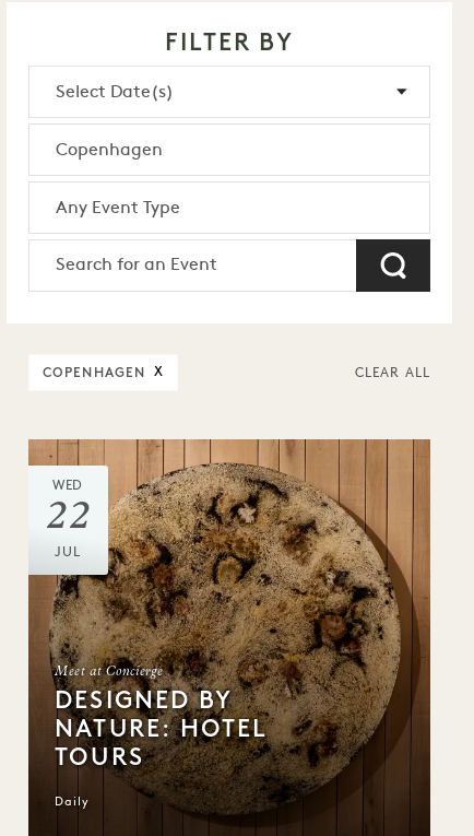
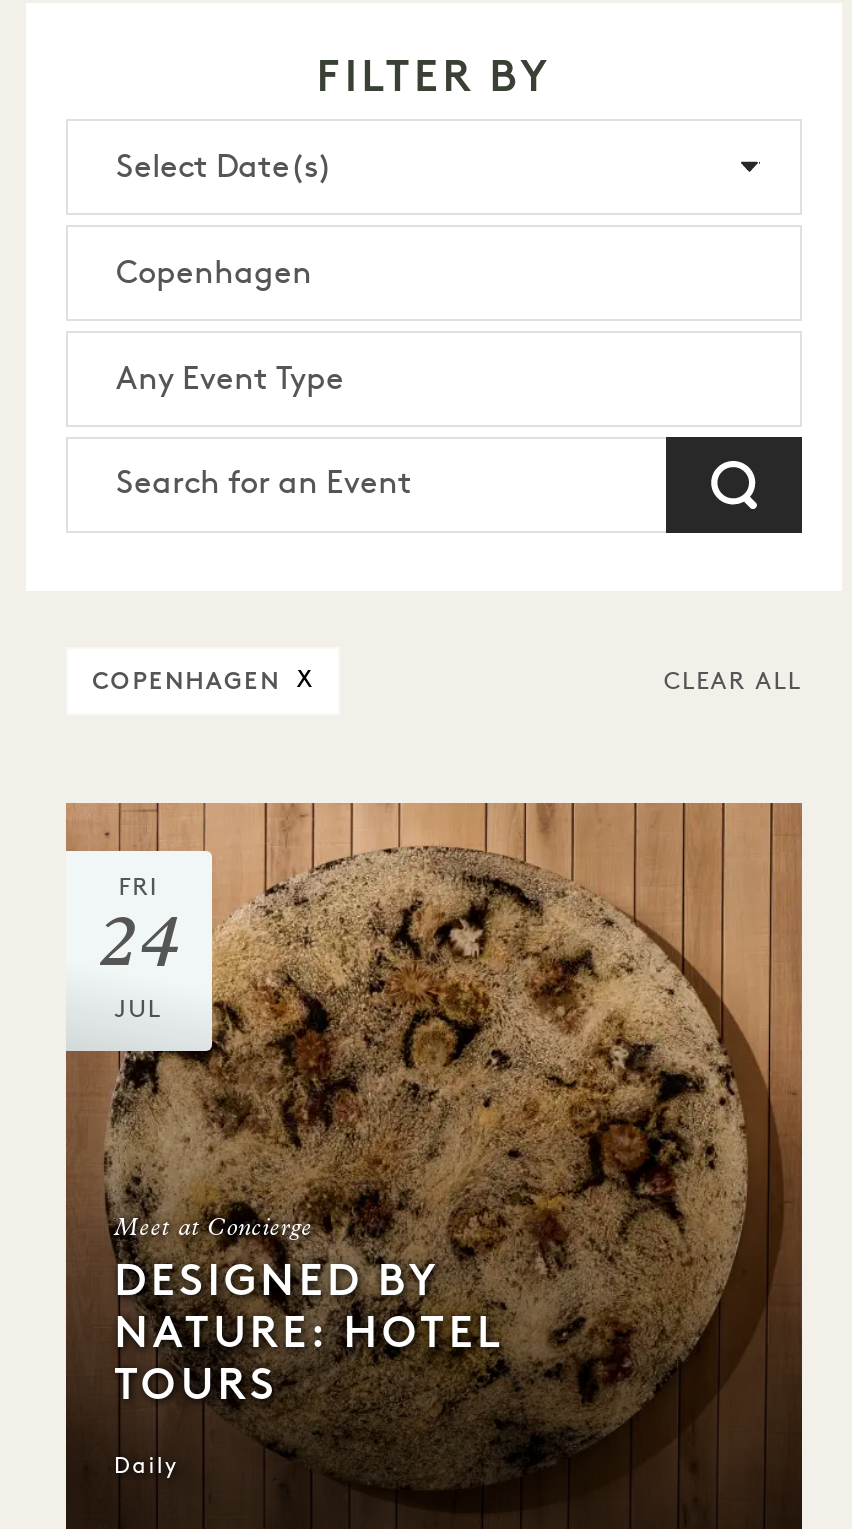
[45,480,91,540] WED | 22 -> [96,877,180,987] FRI | 24

